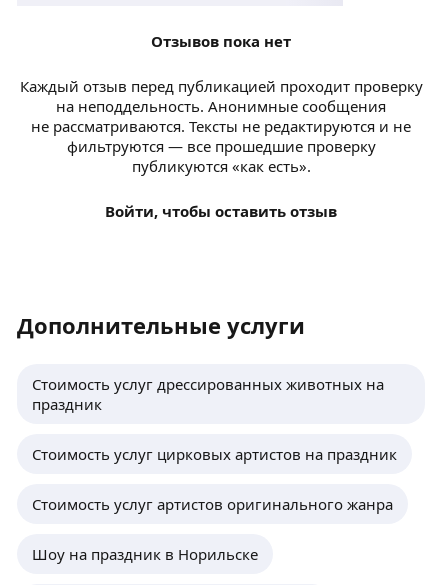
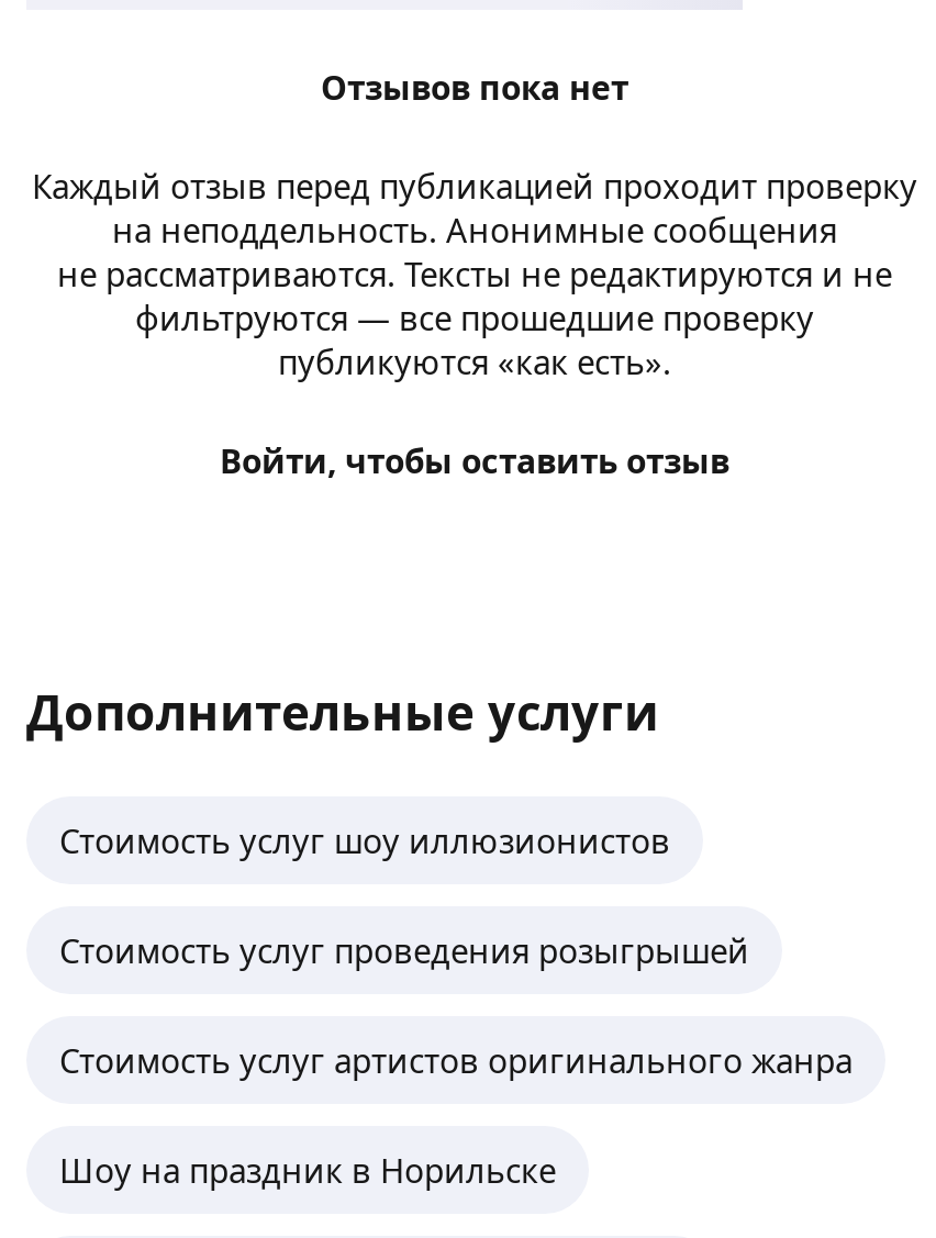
[32,373,384,413] Стоимость услуг дрессированных животных на | праздник -> [59,817,670,861] Стоимость услуг шоу иллюзионистов
[32,443,397,463] Стоимость услуг цирковых артистов на праздник -> [59,927,749,971] Стоимость услуг проведения розыгрышей

